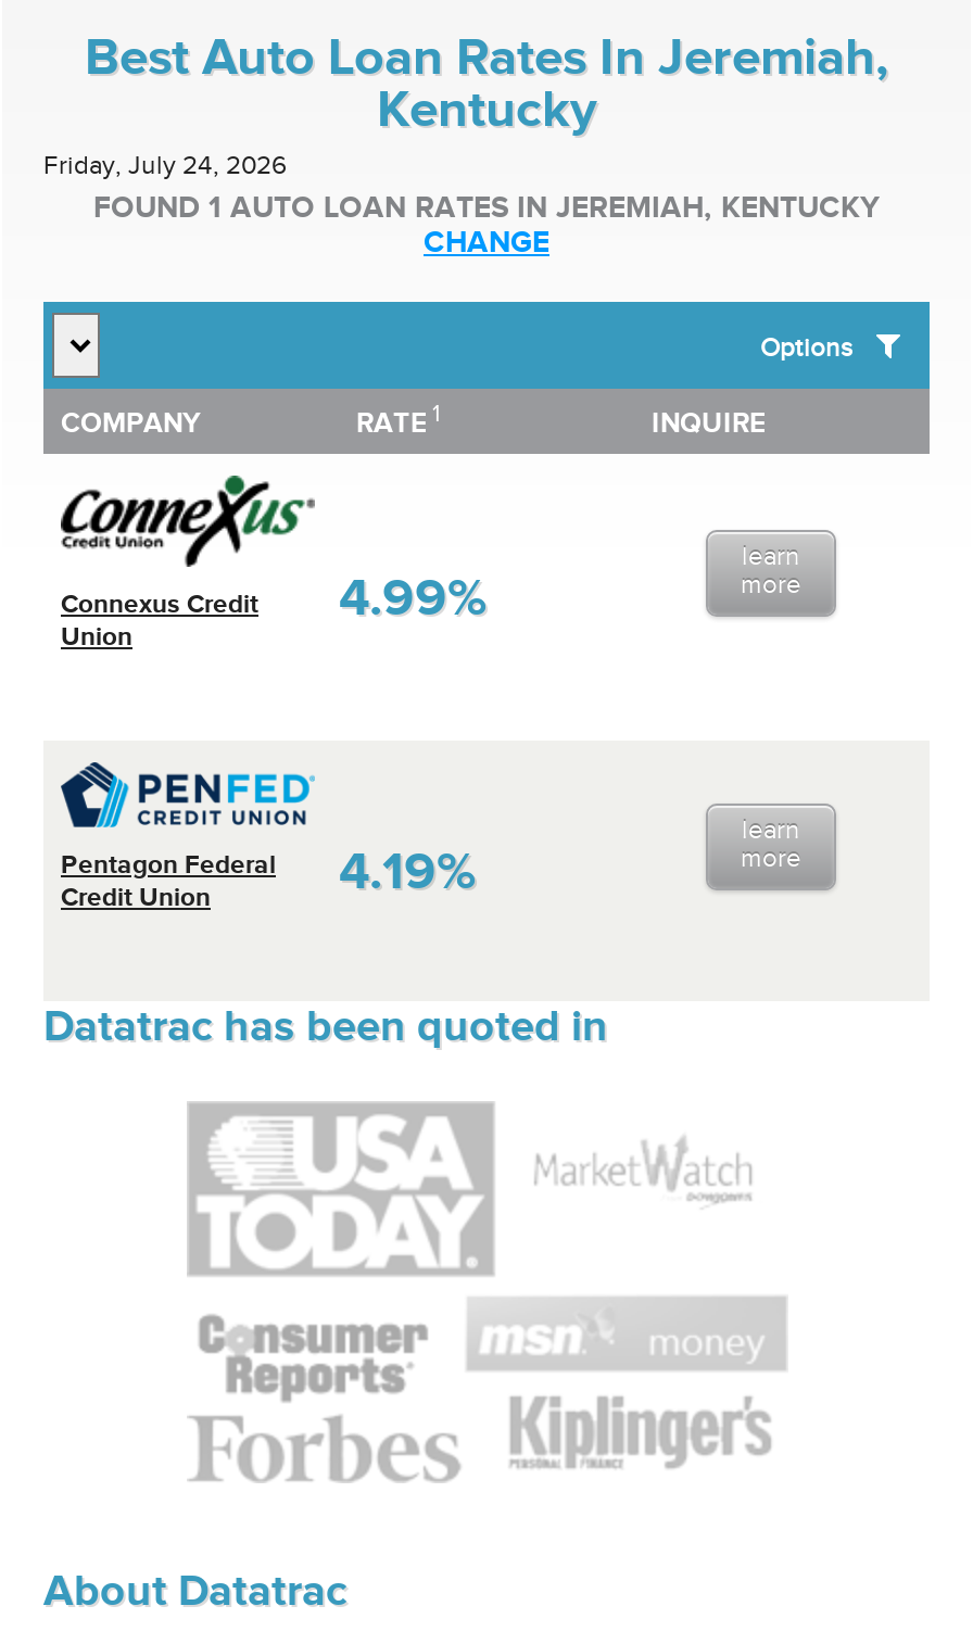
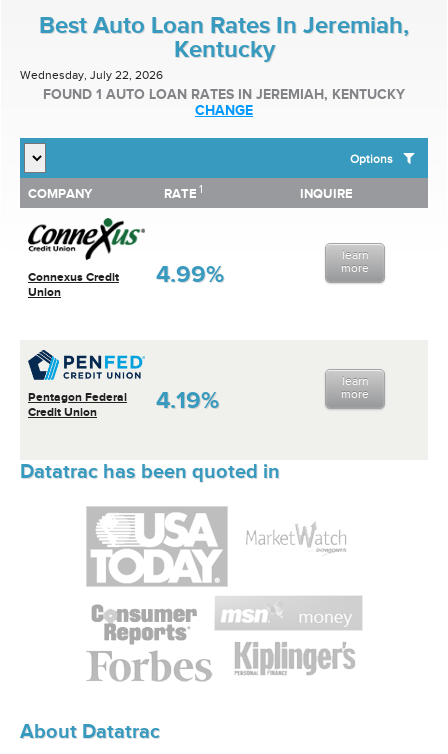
[43,150,287,180] Friday, July 24, 2026 -> [20,68,163,82] Wednesday, July 22, 2026

